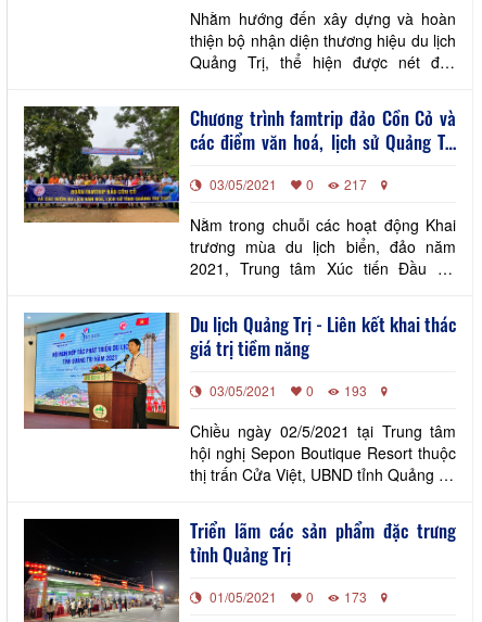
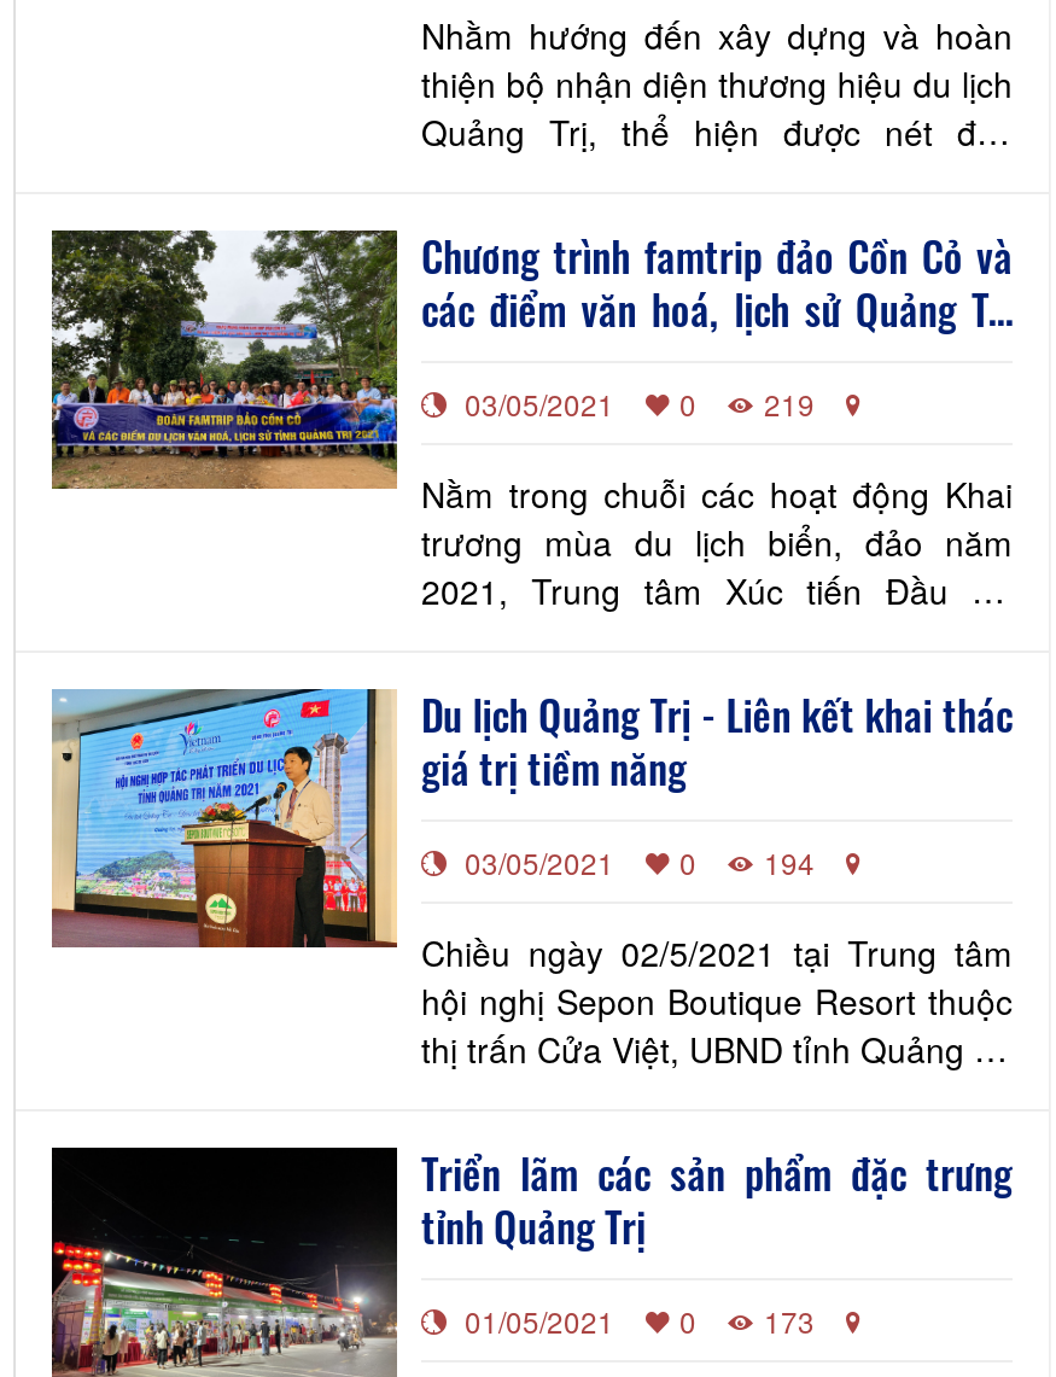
[344,174,367,193] 217 -> [764,382,815,423] 219
[206,381,367,399] 03/05/2021 0 193 -> [457,840,815,881] 03/05/2021 0 194

